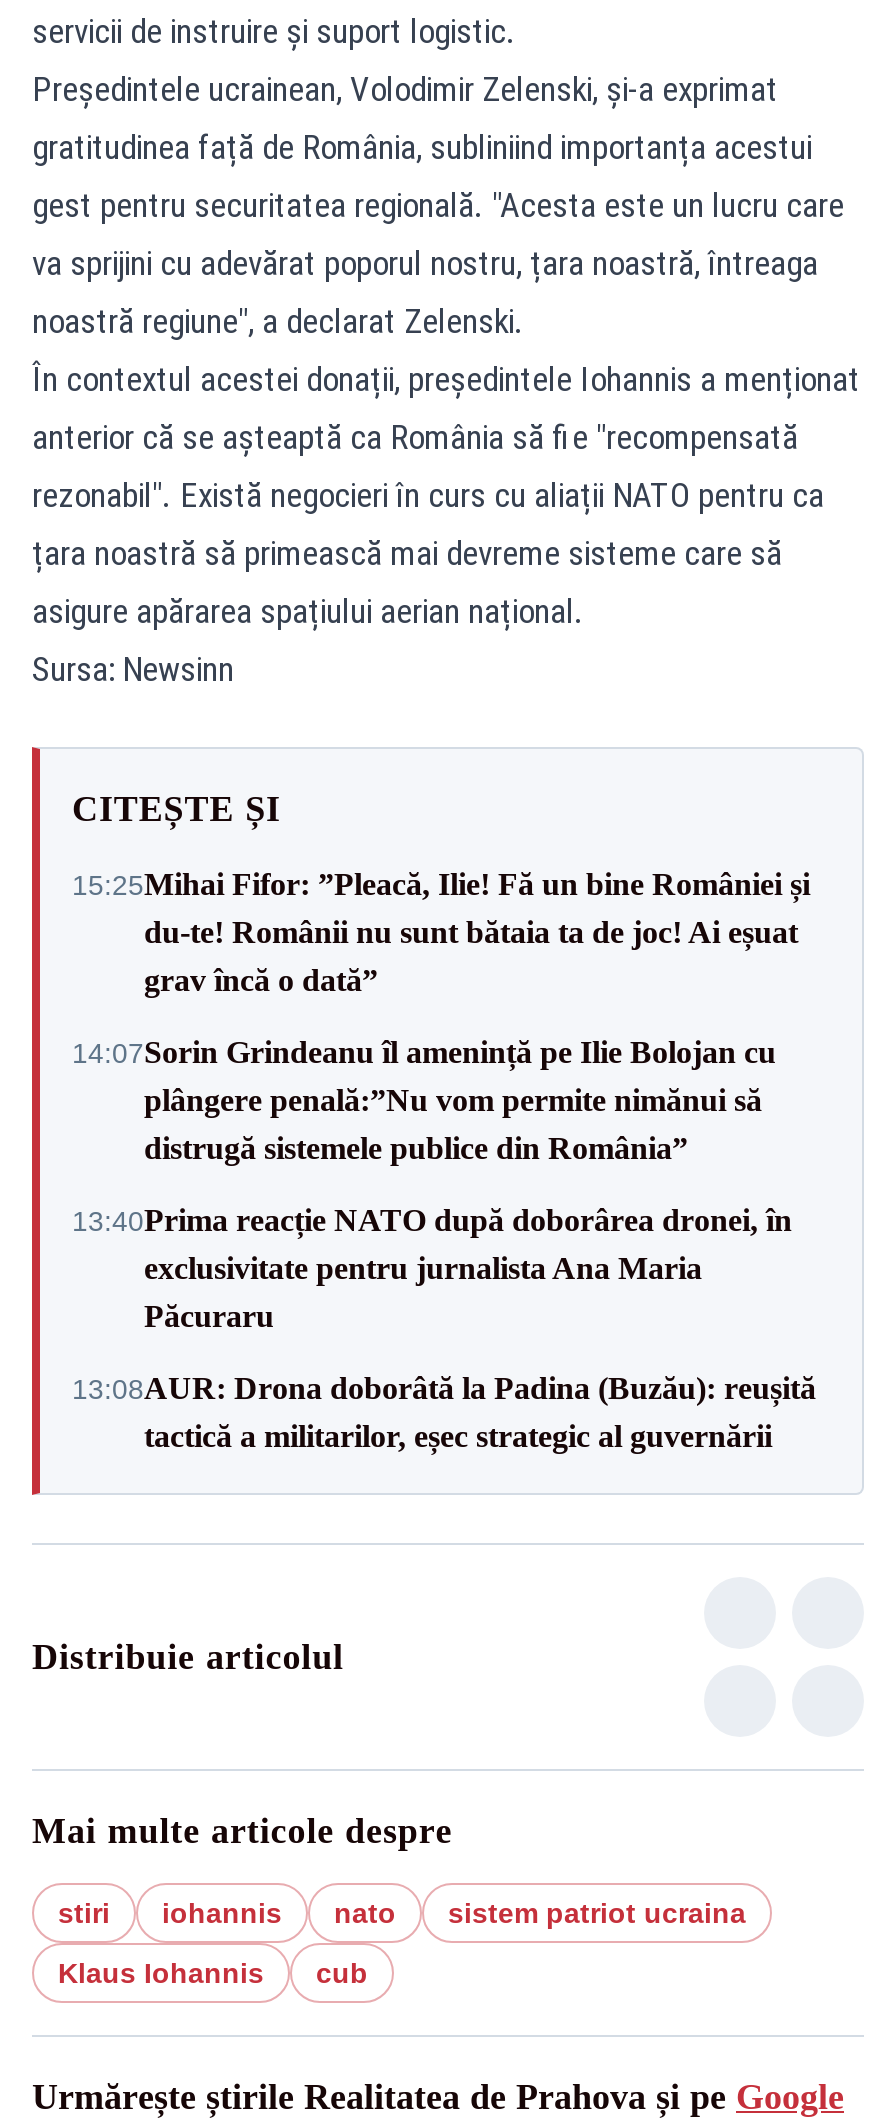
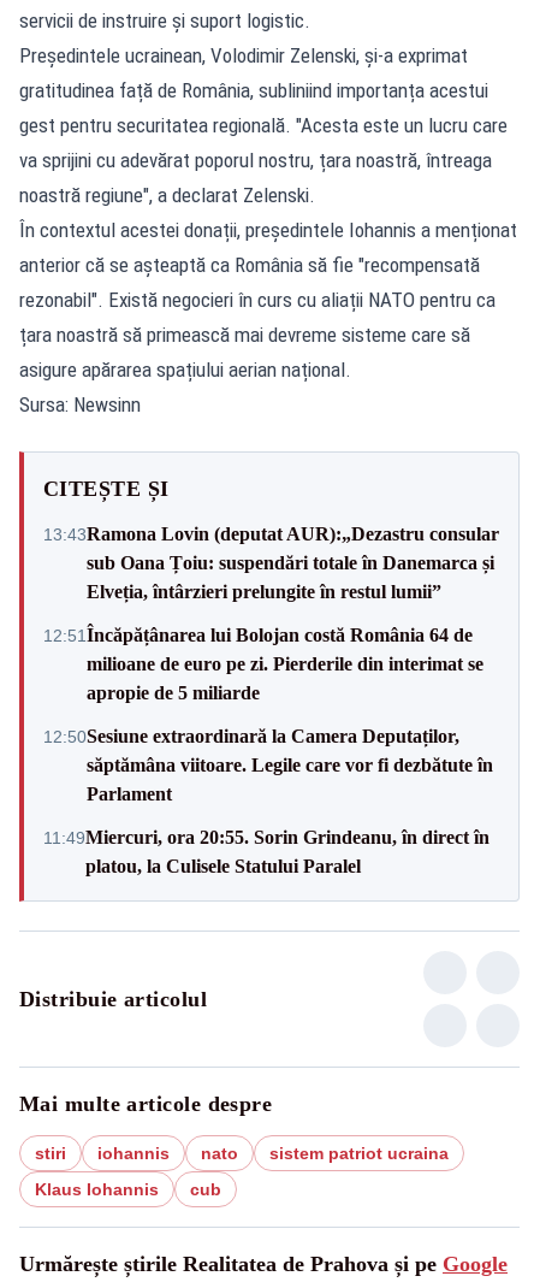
[72,867,810,997] 15:25Mihai Fifor: ”Pleacă, Ilie! Fă un bine României și | du-te! Românii nu sunt bătaia ta de joc! Ai eșuat | grav încă o dată” -> [43,523,499,601] 13:43Ramona Lovin (deputat AUR):„Dezastru consular | sub Oana Țoiu: suspendări totale în Danemarca și | Elveția, întârzieri prelungite în restul lumii”
[72,1035,776,1165] 14:07Sorin Grindeanu îl amenință pe Ilie Bolojan cu | plângere penală:”Nu vom permite nimănui să | distrugă sistemele publice din România” -> [43,624,483,702] 12:51Încăpățânarea lui Bolojan costă România 64 de | milioane de euro pe zi. Pierderile din interimat se | apropie de 5 miliarde
[72,1203,792,1333] 13:40Prima reacție NATO după doborârea dronei, în | exclusivitate pentru jurnalista Ana Maria | Păcuraru -> [43,725,493,804] 12:50Sesiune extraordinară la Camera Deputaților, | săptămâna viitoare. Legile care vor fi dezbătute în | Parlament
[72,1371,816,1453] 13:08AUR: Drona doborâtă la Padina (Buzău): reușită | tactică a militarilor, eșec strategic al guvernării -> [43,826,489,876] 11:49Miercuri, ora 20:55. Sorin Grindeanu, în direct în | platou, la Culisele Statului Paralel

